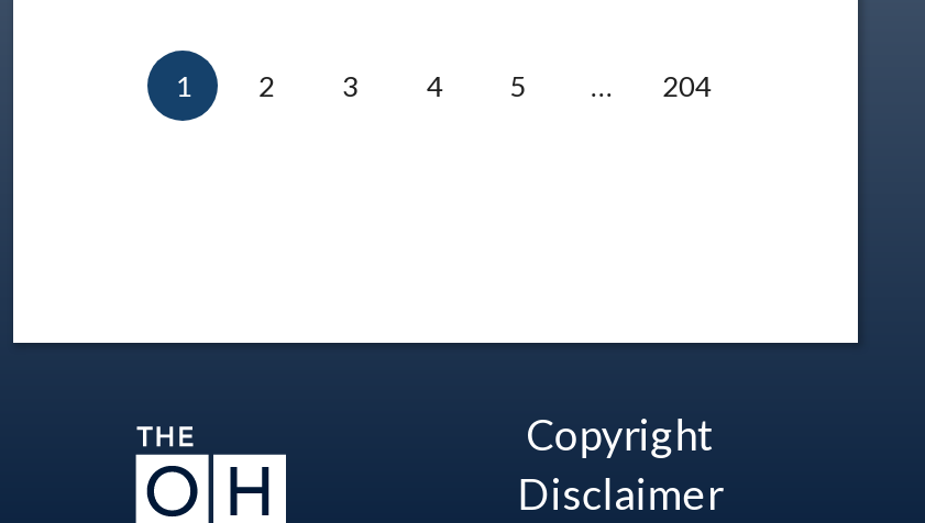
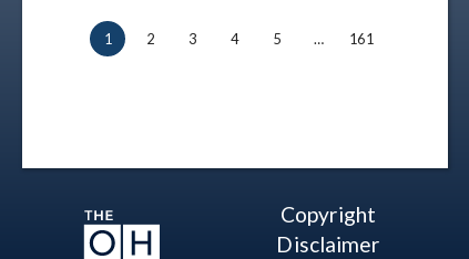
[663,68,710,103] 204 -> [349,30,373,47] 161

